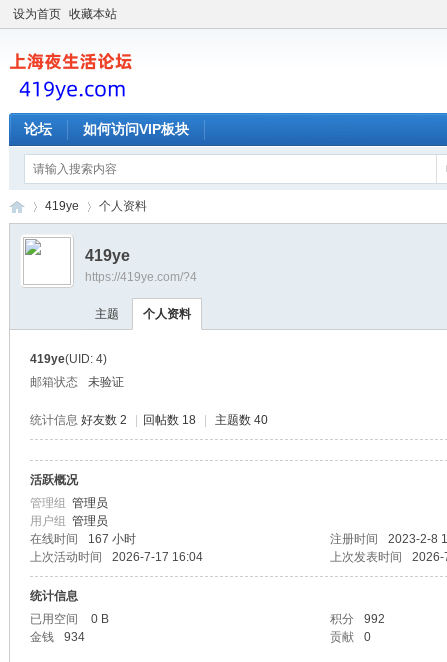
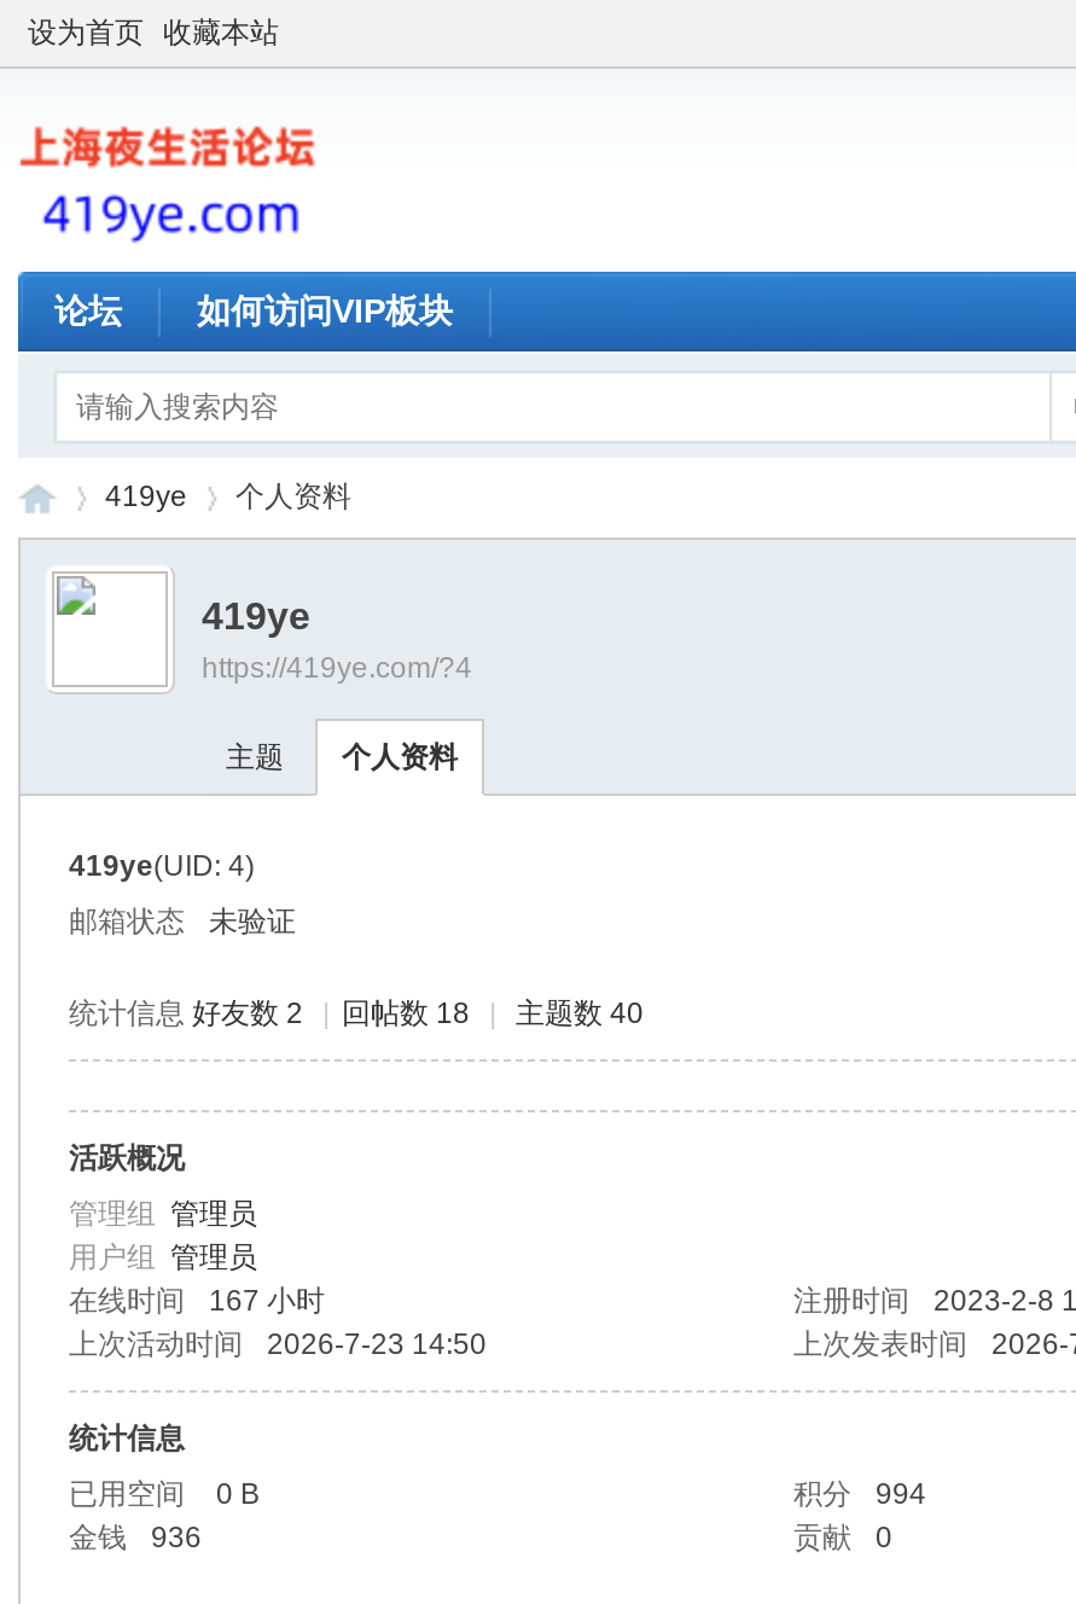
[30,550,203,564] 上次活动时间 2026-7-17 16:04 -> [69,1327,487,1361] 上次活动时间 2026-7-23 14:50
[330,612,385,626] 积分 992 -> [793,1477,926,1511] 积分 994
[30,630,85,644] 金钱 934 -> [69,1521,202,1554] 金钱 936

